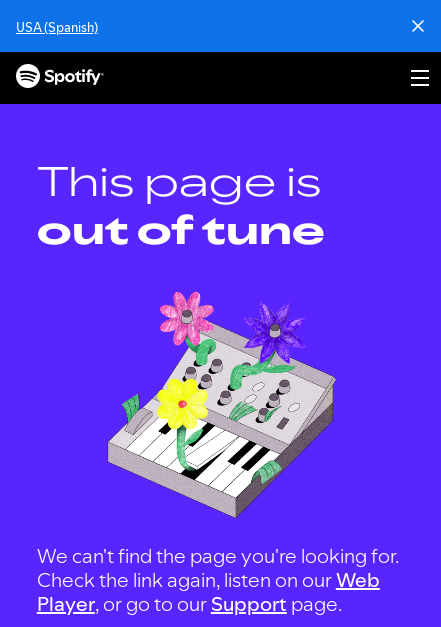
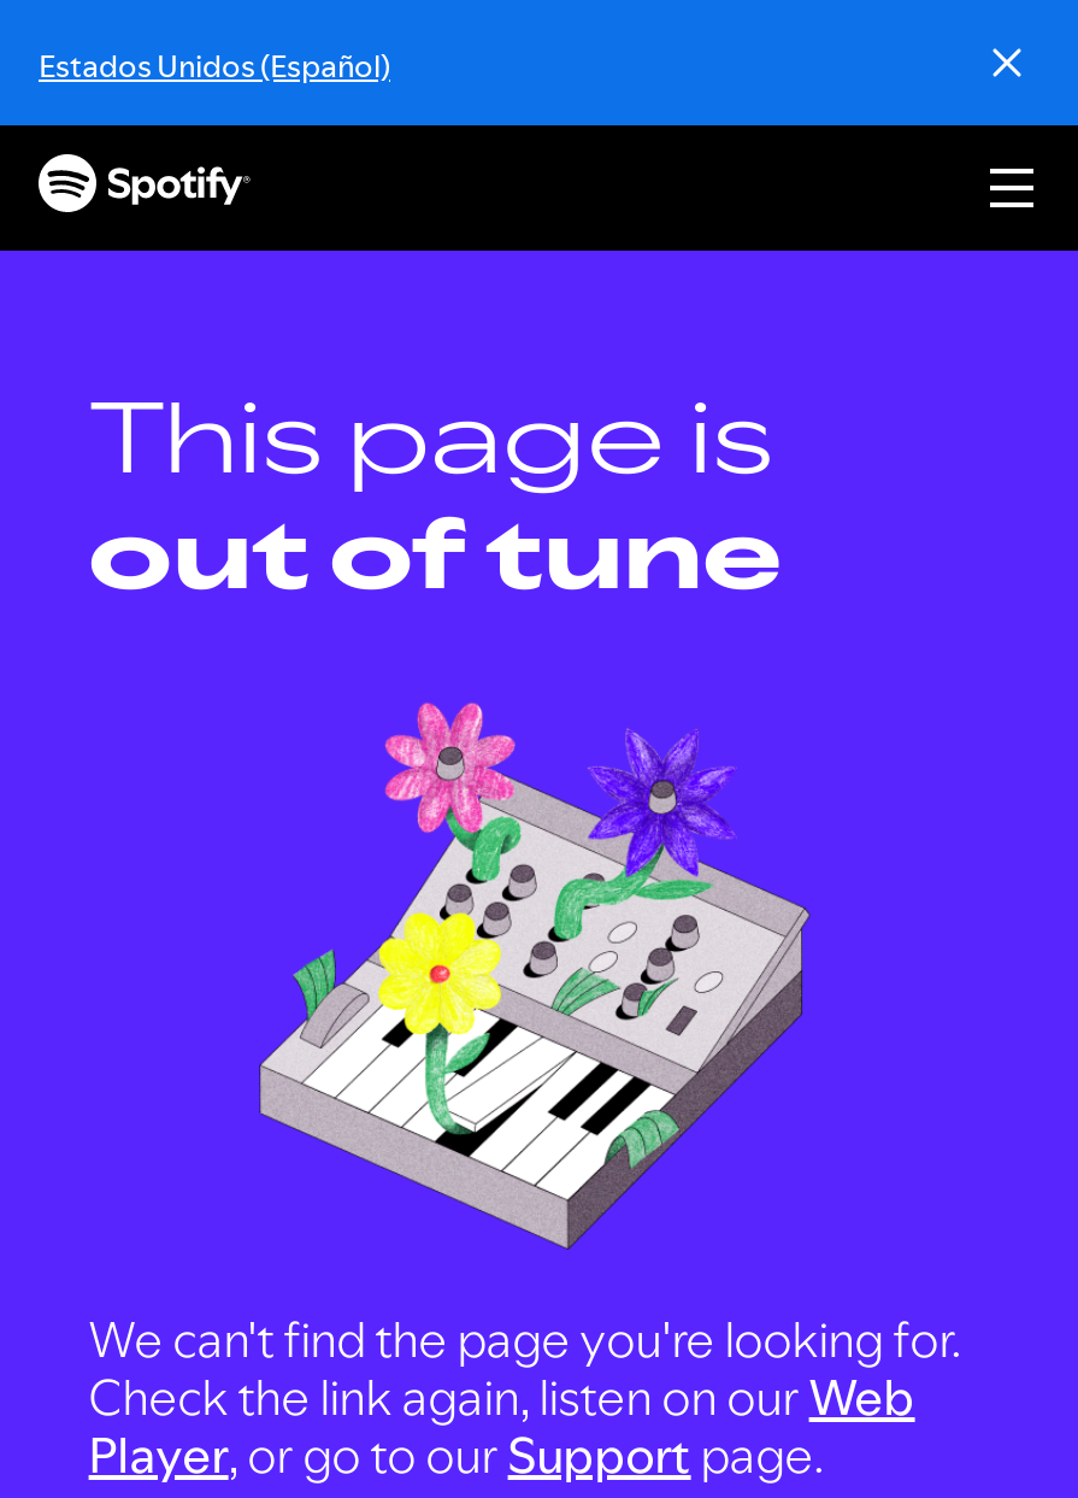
[16,18,98,36] USA (Spanish) -> [39,43,390,87] Estados Unidos (Español)

